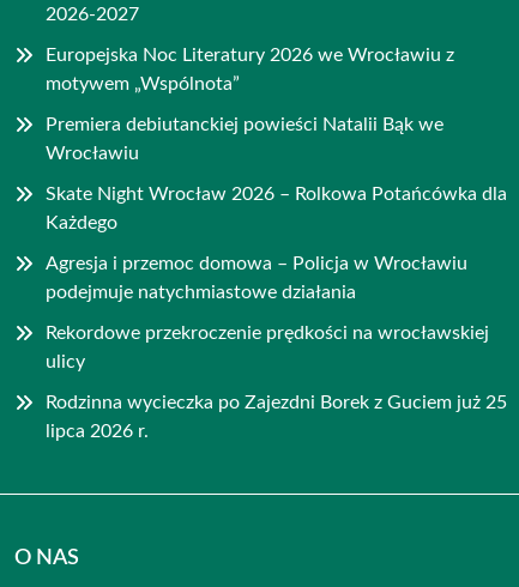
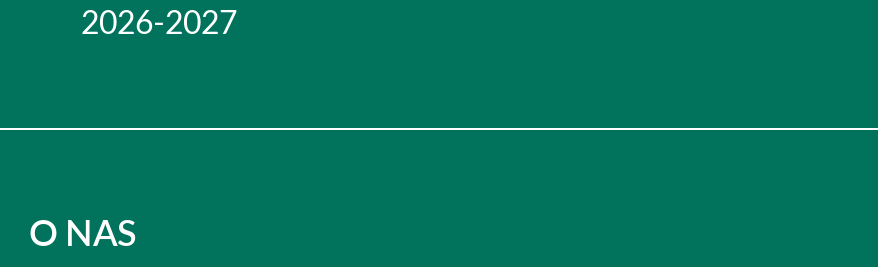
[46,46,507,441] Europejska Noc Literatury 2026 we Wrocławiu z | motywem „Wspólnota” | Premiera debiutanckiej powieści Natalii Bąk we | Wrocławiu | Skate Night Wrocław 2026 – Rolkowa Potańcówka dla | Każdego | Agresja i przemoc domowa – Policja w Wrocławiu | podejmuje natychmiastowe działania | Rekordowe przekroczenie prędkości na wrocławskiej | ulicy | Rodzinna wycieczka po Zajezdni Borek z Guciem już 25 | lipca 2026 r. -> none

